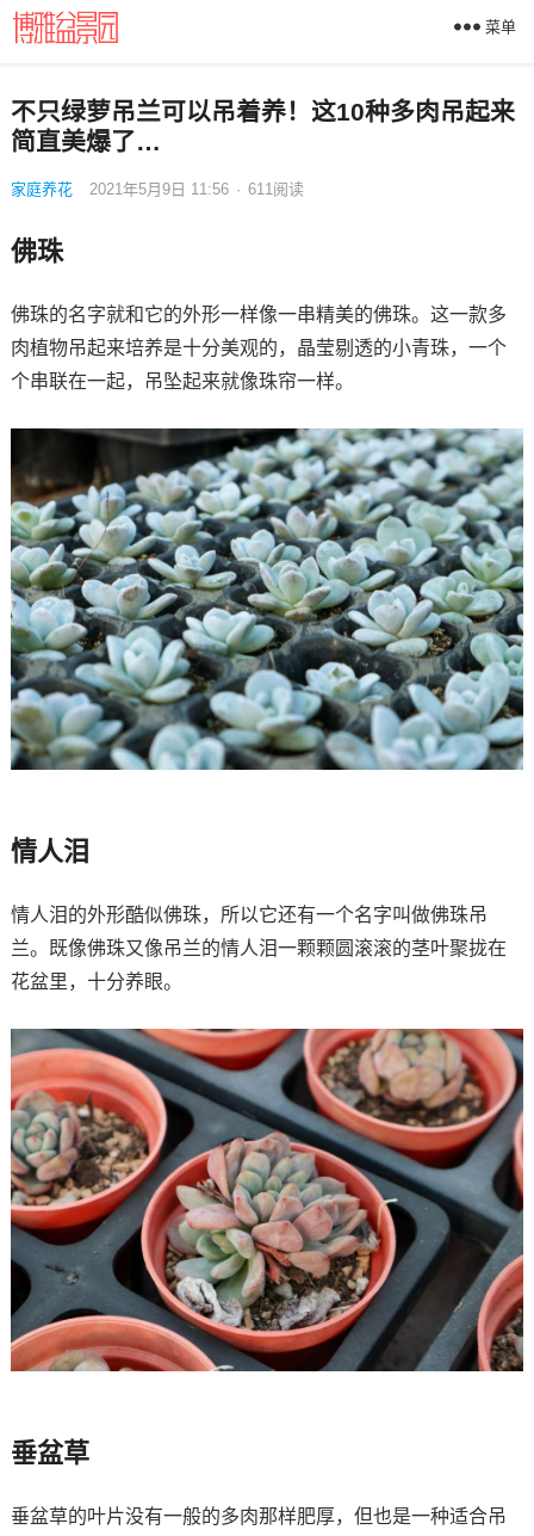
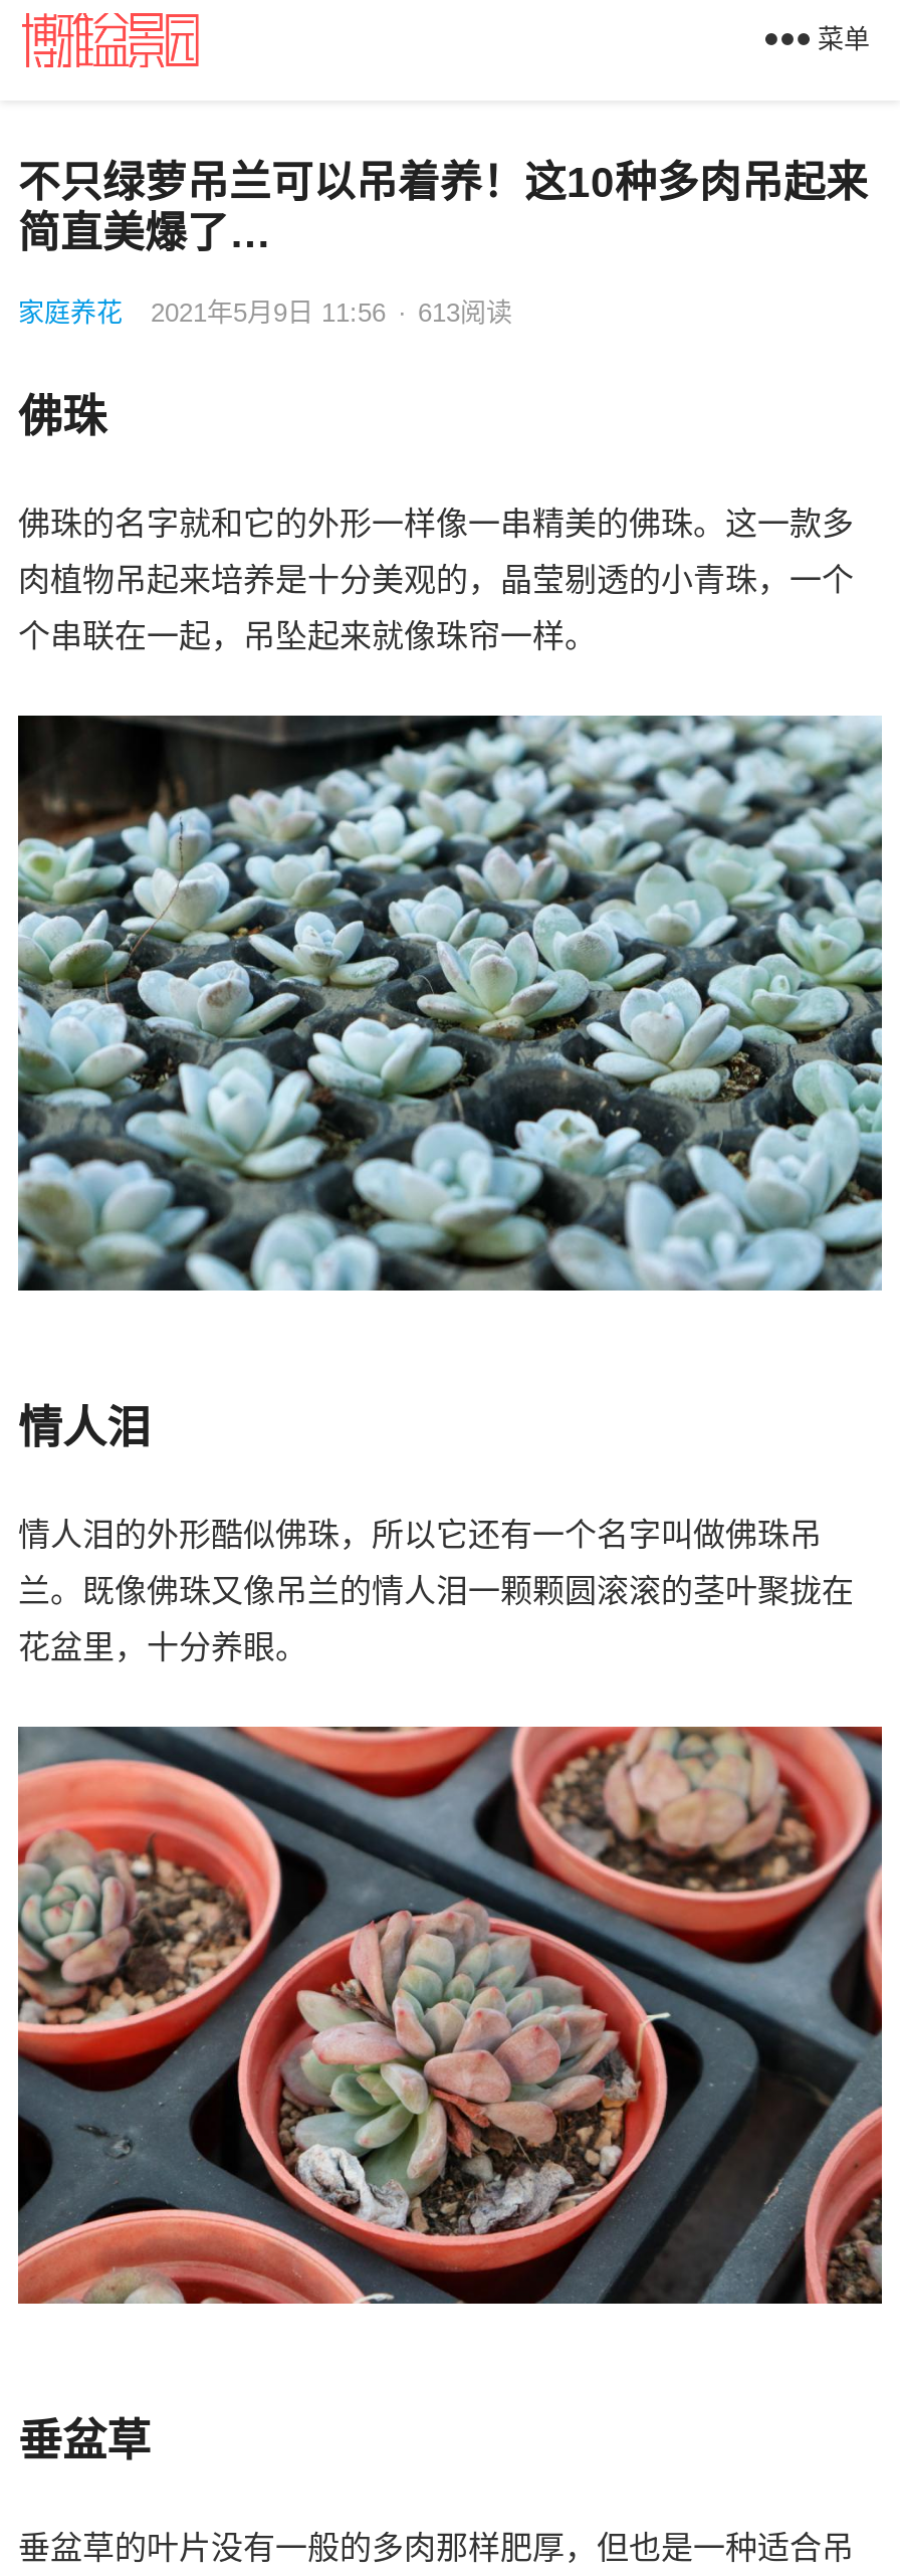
[11,180,304,198] 家庭养花 2021年5月9日 11:56 · 611阅读 -> [18,298,512,328] 家庭养花 2021年5月9日 11:56 · 613阅读

